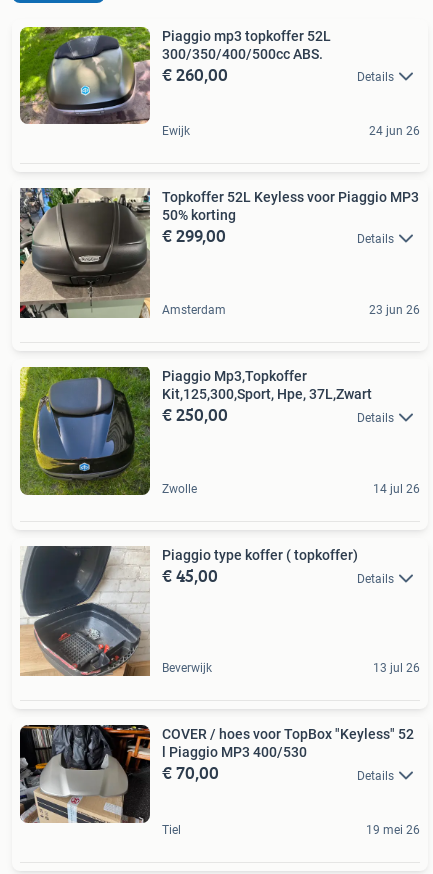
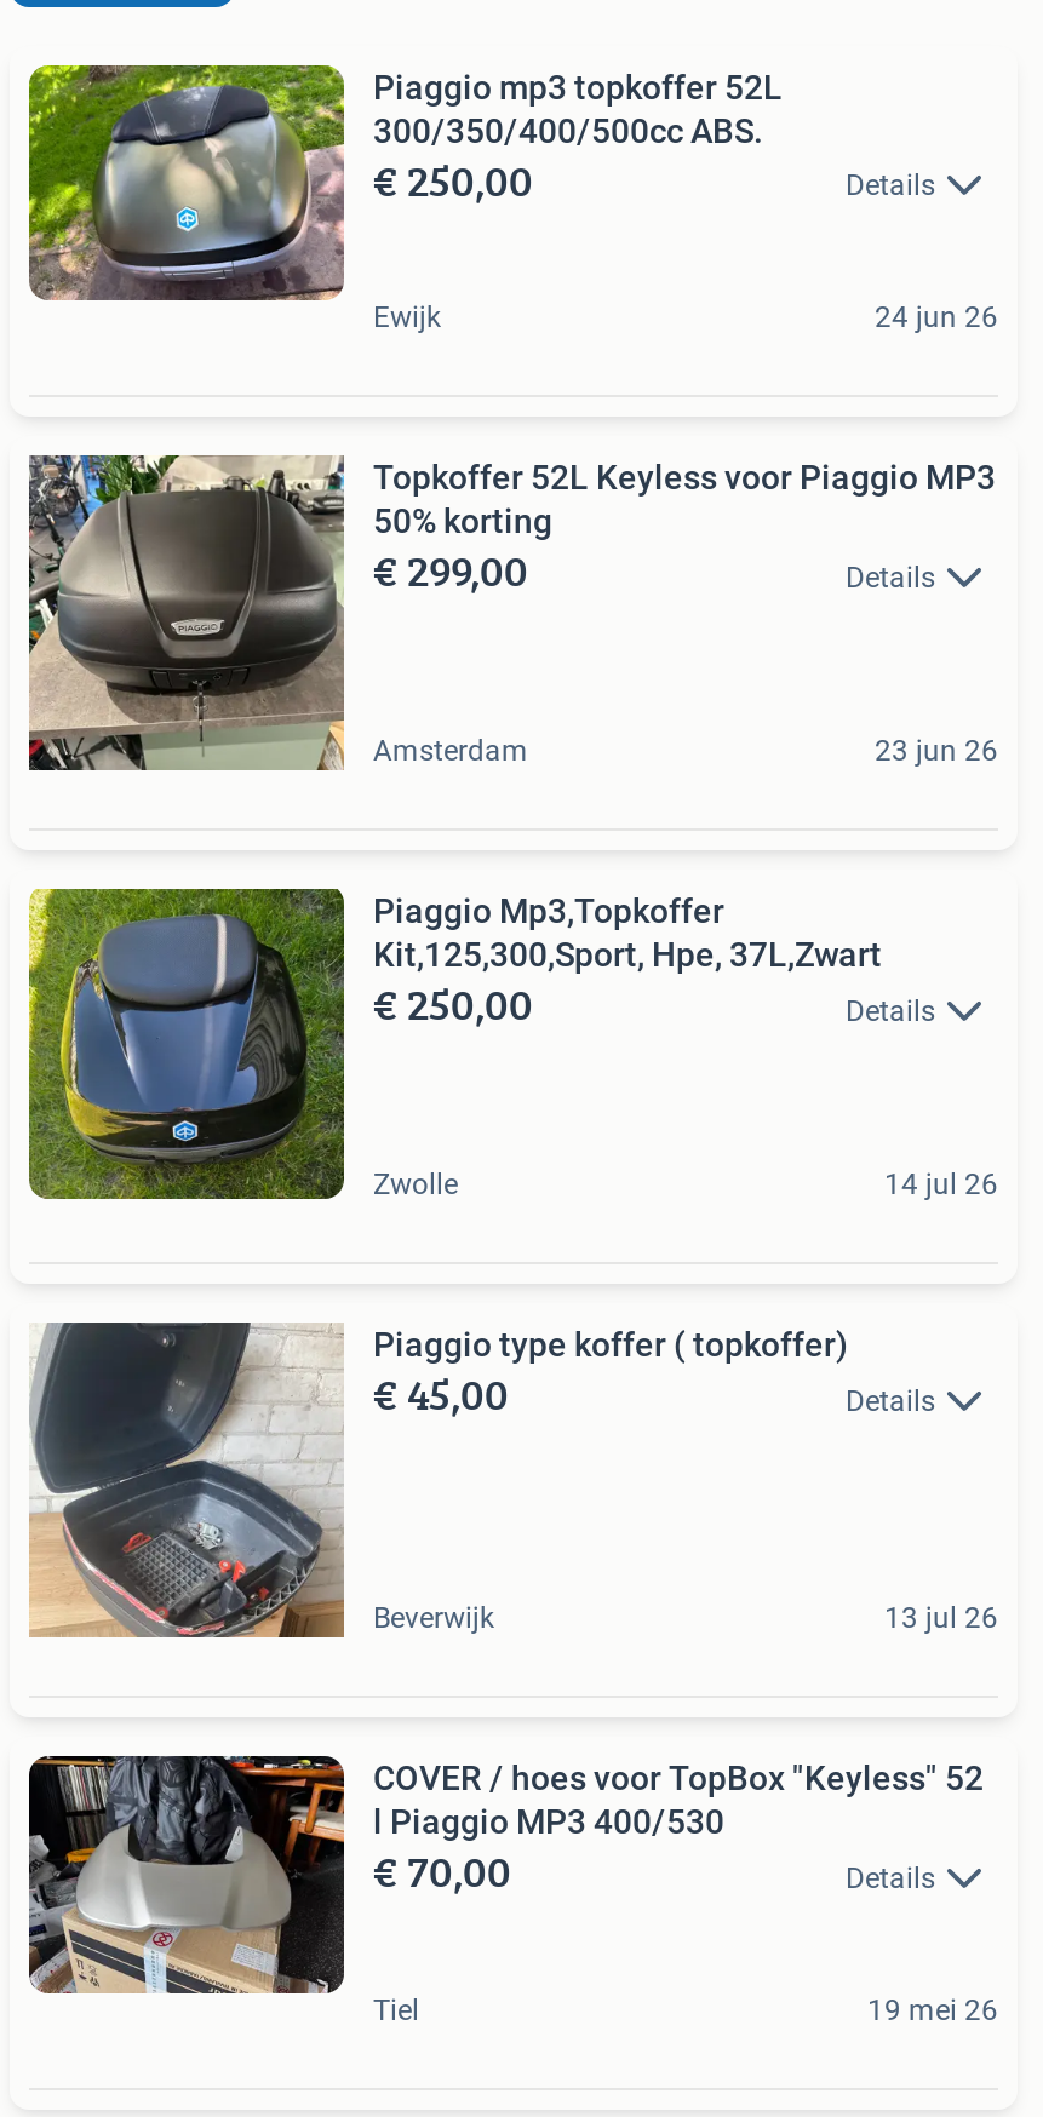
[162,61,228,88] € 260,00 -> [373,148,533,213] € 250,00

